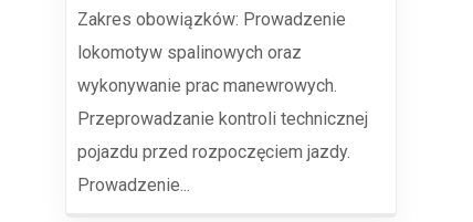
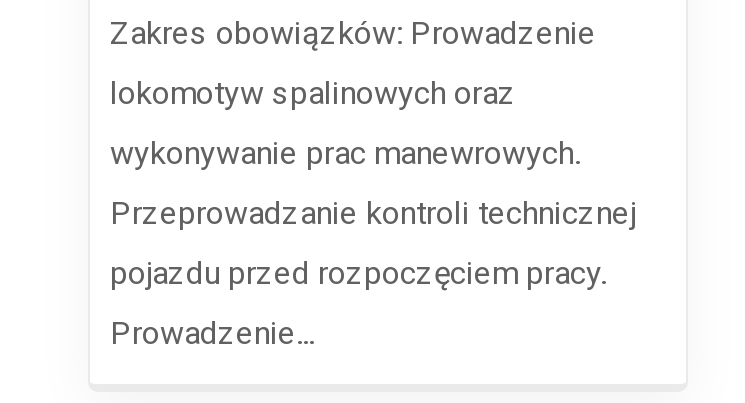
[77,141,350,162] pojazdu przed rozpoczęciem jazdy. -> [110,254,606,292] pojazdu przed rozpoczęciem pracy.

